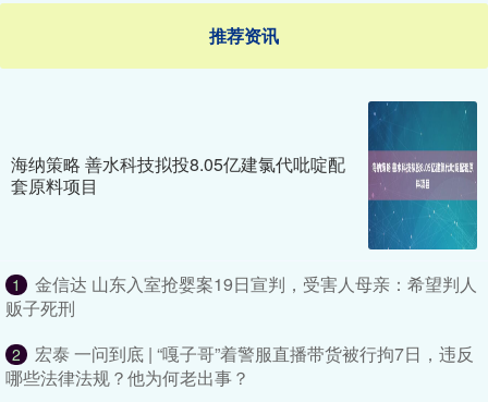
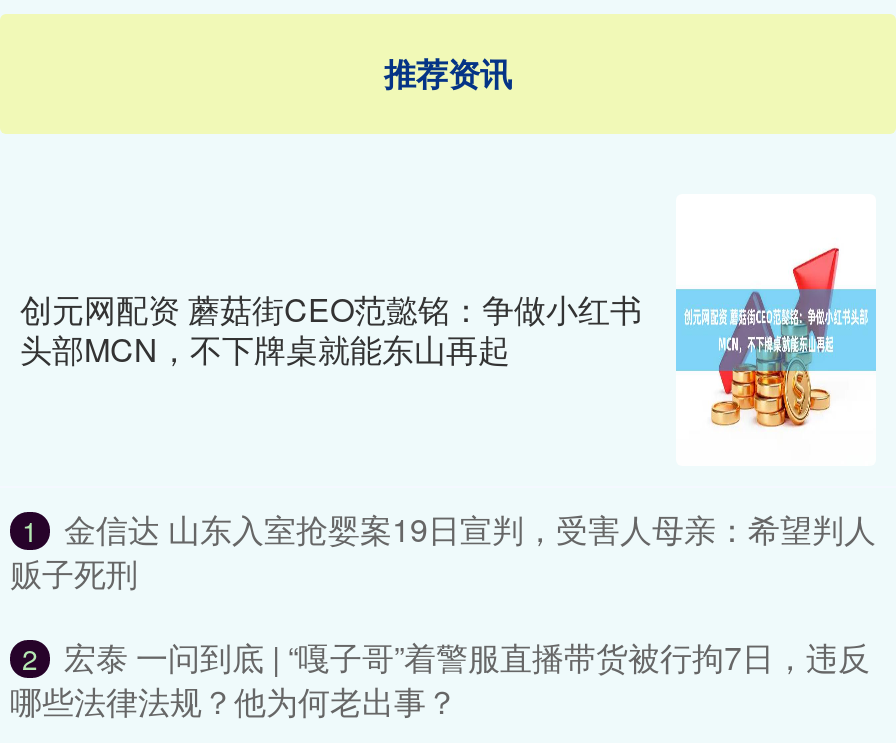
[11,100,478,251] [image] | 海纳策略 善水科技拟投8.05亿建氯代吡啶配 | 套原料项目 -> [20,194,878,466] [image] | 创元网配资 蘑菇街CEO范懿铭：争做小红书 | 头部MCN，不下牌桌就能东山再起

